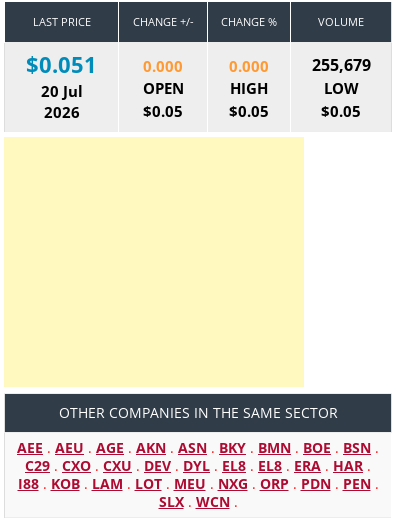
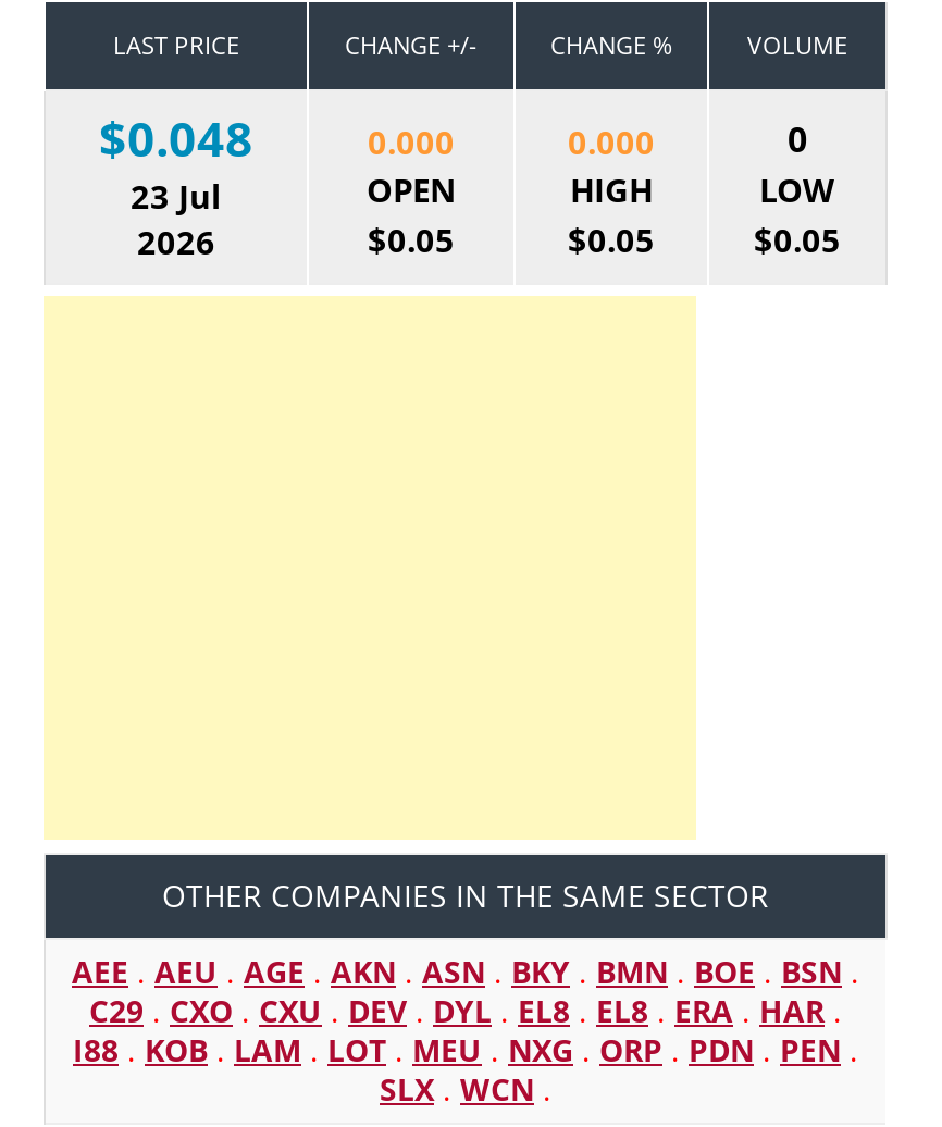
[26,49,97,79] $0.051 -> [99,104,253,169] $0.048
[311,54,370,76] 255,679 -> [788,114,807,162] 0
[40,81,82,101] 20 Jul -> [131,173,222,217] 23 Jul

